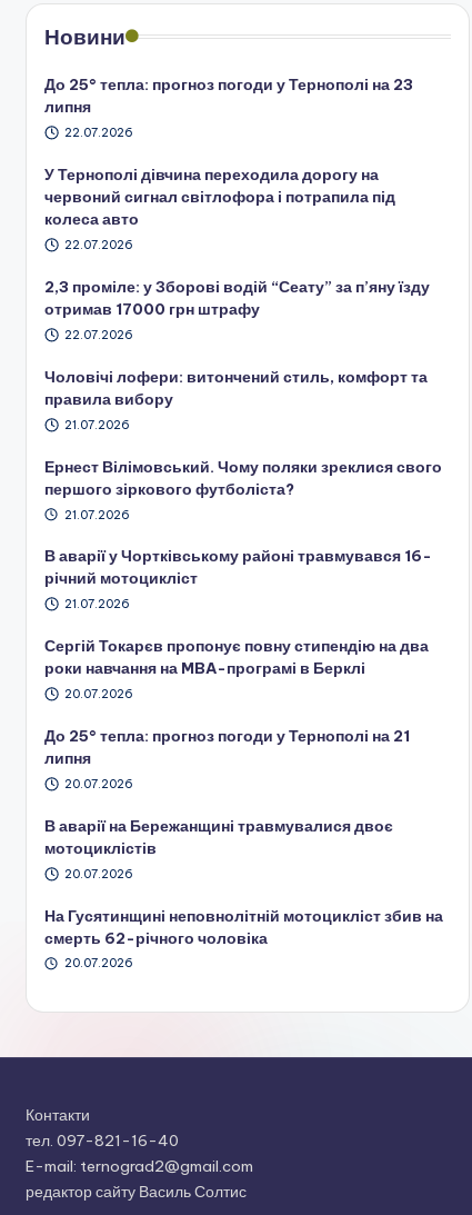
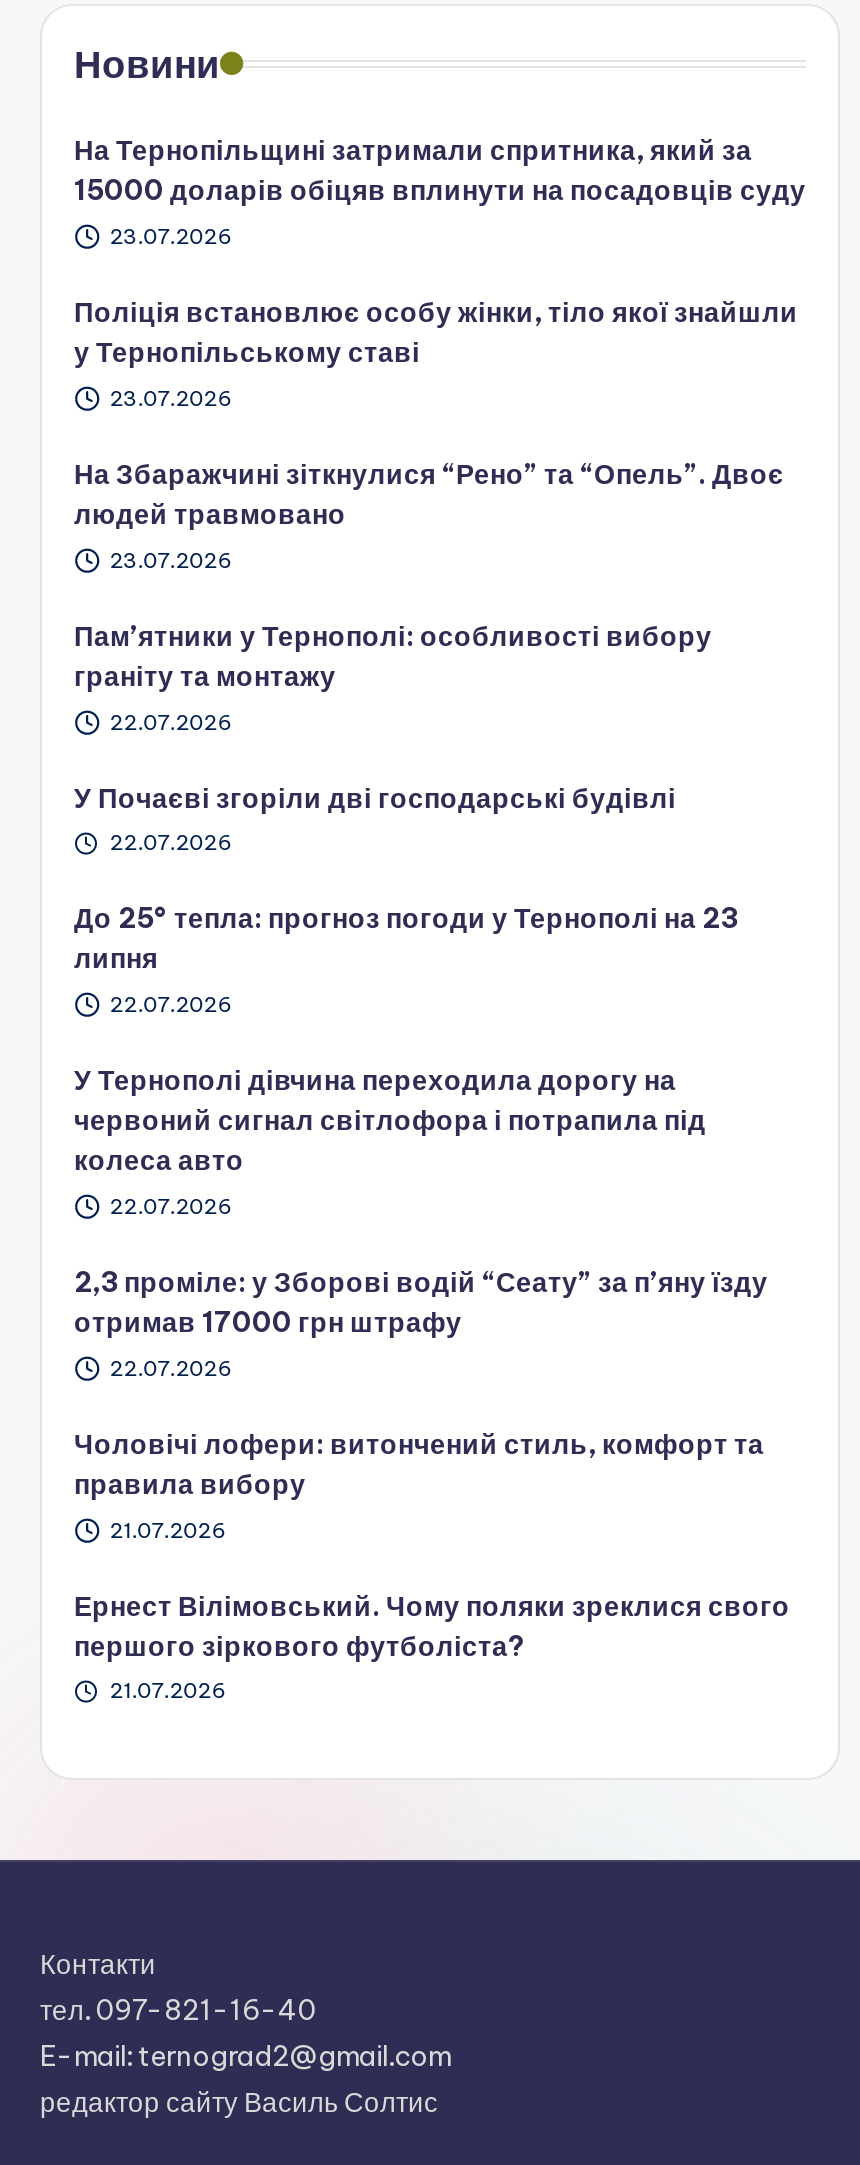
none -> [74,133,806,857] На Тернопільщині затримали спритника, який за | 15000 доларів обіцяв вплинути на посадовців суду | 23.07.2026 | Поліція встановлює особу жінки, тіло якої знайшли | у Тернопільському ставі | 23.07.2026 | На Збаражчині зіткнулися “Рено” та “Опель”. Двоє | людей травмовано | 23.07.2026 | Пам’ятники у Тернополі: особливості вибору | граніту та монтажу | 22.07.2026 | У Почаєві згоріли дві господарські будівлі | 22.07.2026
moved [44,75,442,522] -> [74,901,790,1705]: До 25° тепла: прогноз погоди у Тернополі на 23 | липня | 22.07.2026 | ... | першого зіркового футболіста? | 21.07.2026
[44,546,443,971] В аварії у Чортківському районі травмувався 16- | річний мотоцикліст | 21.07.2026 | Сергій Токарєв пропонує повну стипендію на два | роки навчання на MBA-програмі в Берклі | 20.07.2026 | До 25° тепла: прогноз погоди у Тернополі на 21 | липня | 20.07.2026 | В аварії на Бережанщині травмувалися двоє | мотоциклістів | 20.07.2026 | На Гусятинщині неповнолітній мотоцикліст збив на | смерть 62-річного чоловіка | 20.07.2026 -> none

